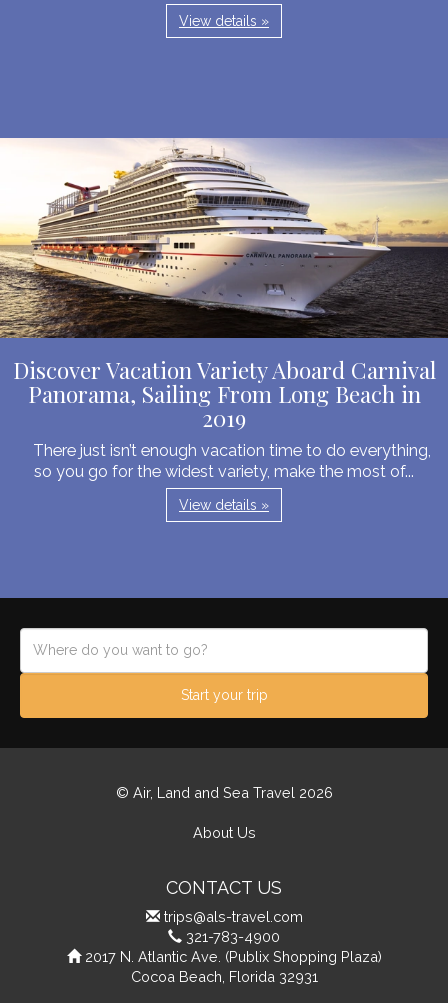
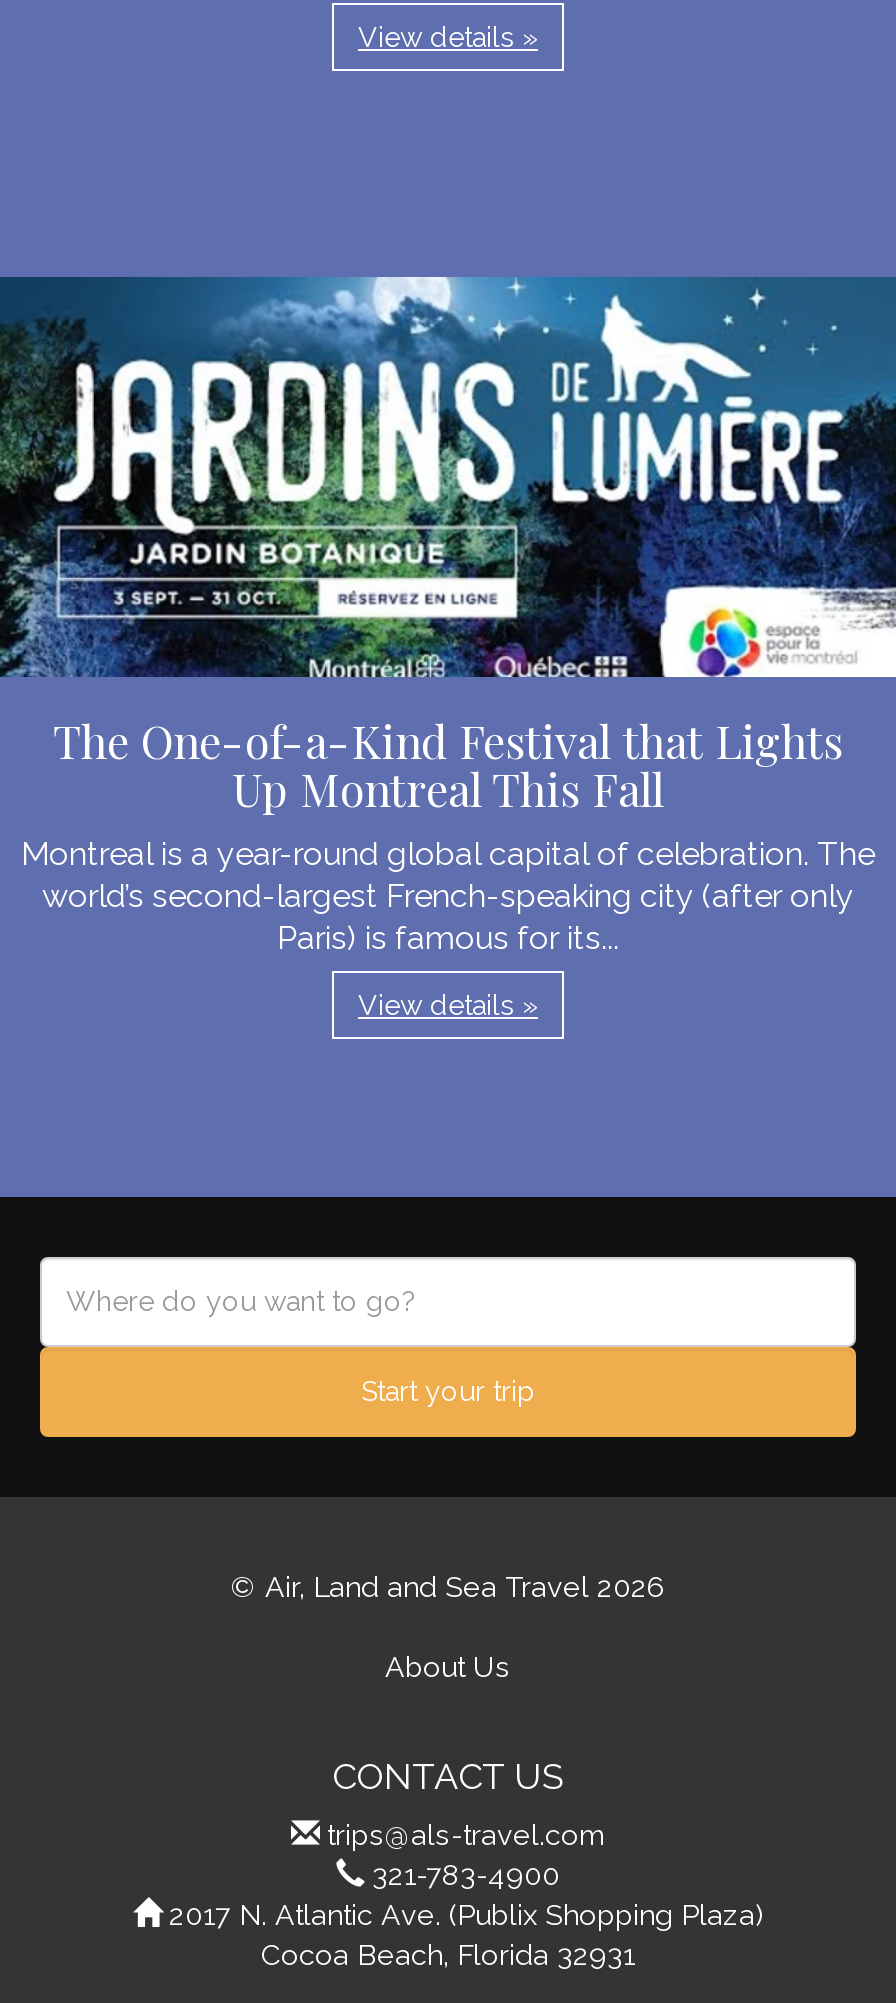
[3,137,445,480] [image] | Discover Vacation Variety Aboard Carnival | Panorama, Sailing From Long Beach in | 2019 | There just isn’t enough vacation time to do everything, | so you go for the widest variety, make the most of... -> [6,271,890,956] [image] | The One-of-a-Kind Festival that Lights | Up Montreal This Fall | Montreal is a year-round global capital of celebration. The | world’s second-largest French-speaking city (after only | Paris) is famous for its...

